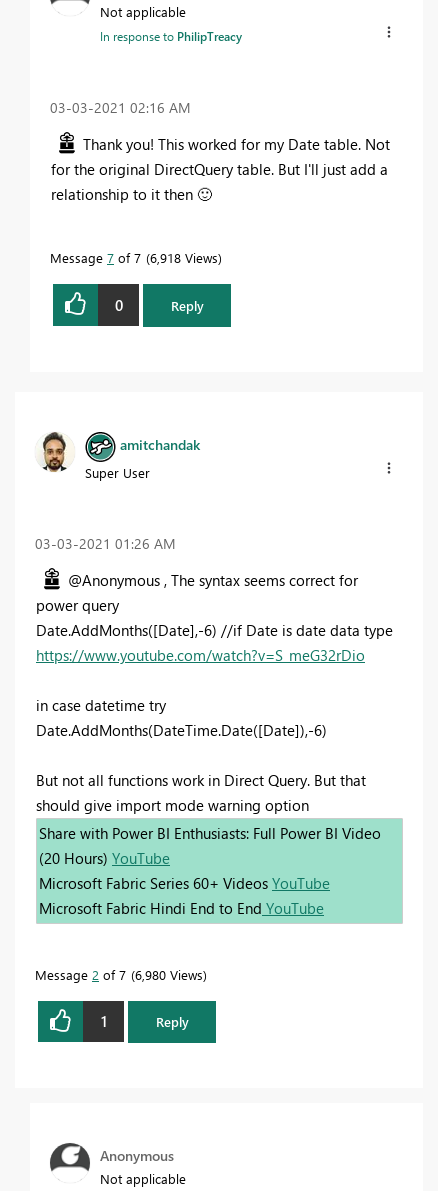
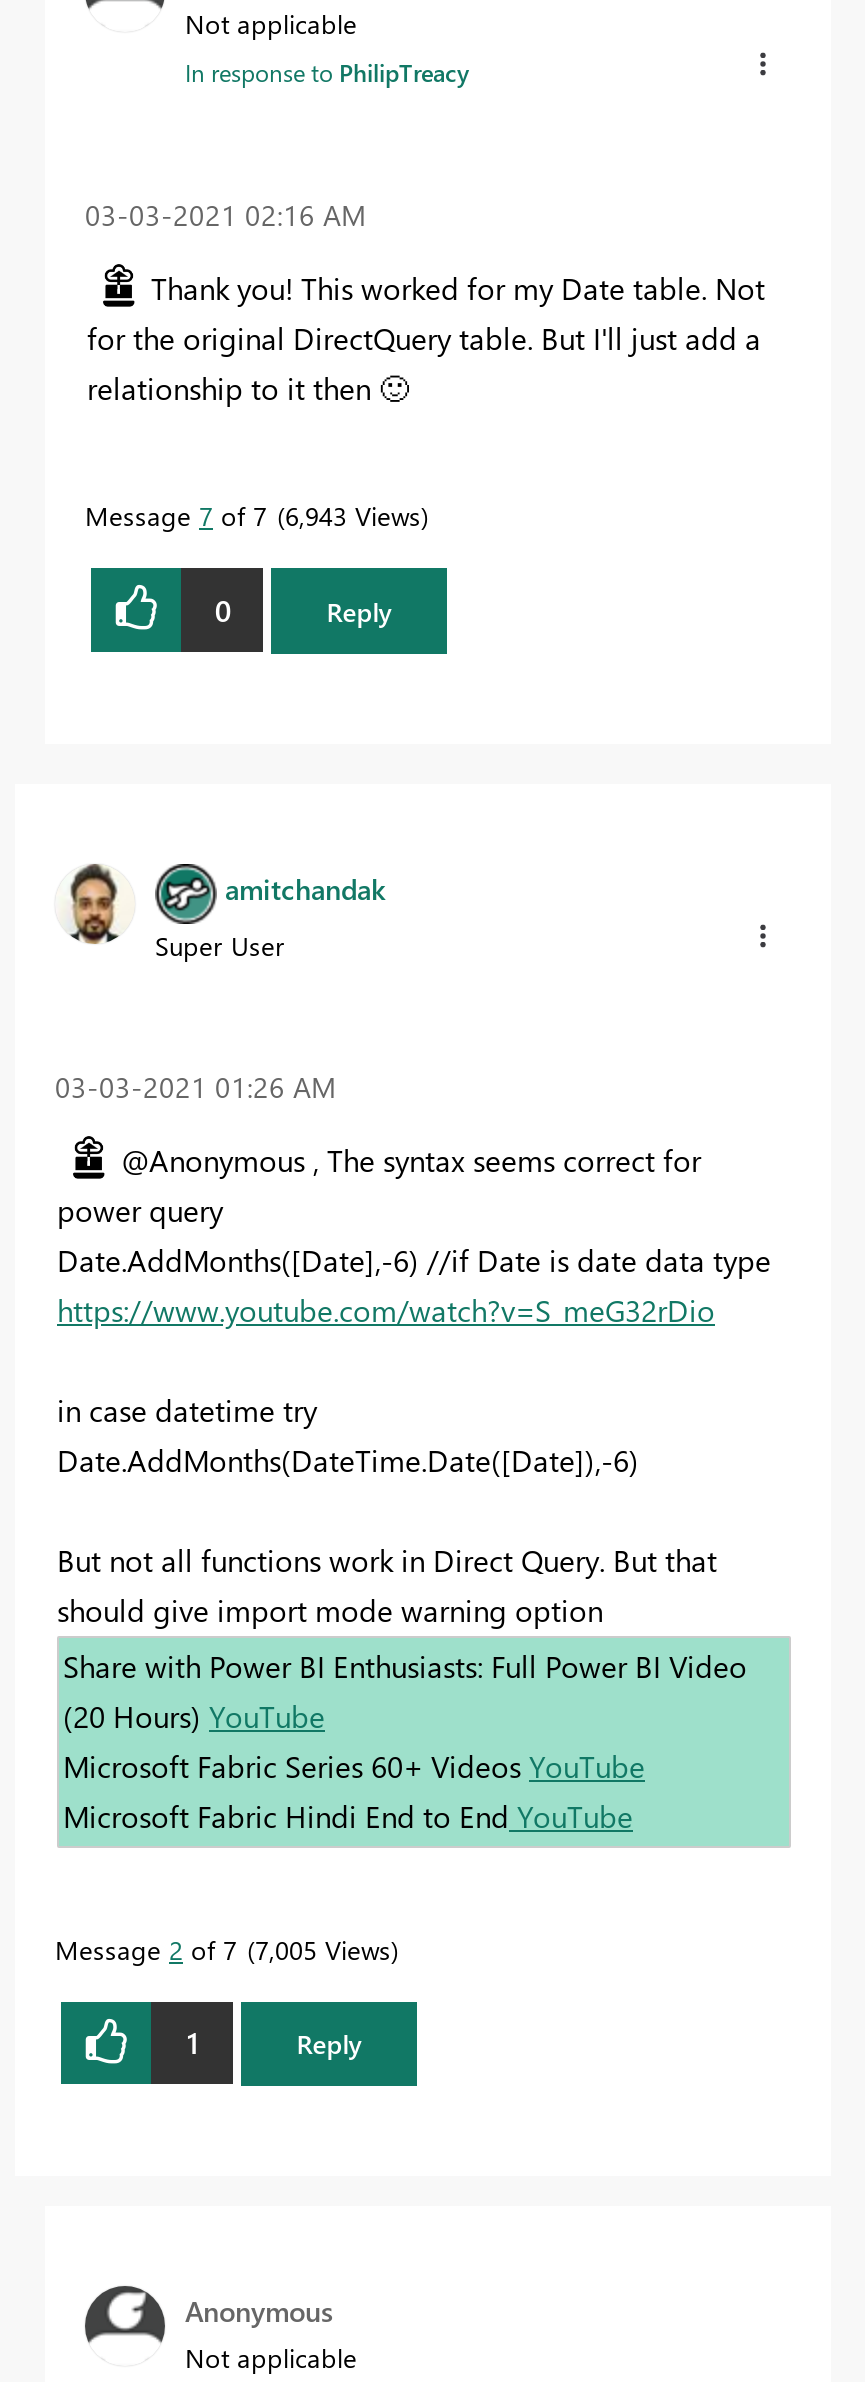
[50,249,218,266] Message 7 of 7 6,918 Views -> [85,499,421,533] Message 7 of 7 6,943 Views
[35,966,203,983] Message 2 of 7 6,980 Views -> [55,1932,391,1966] Message 2 of 7 7,005 Views

